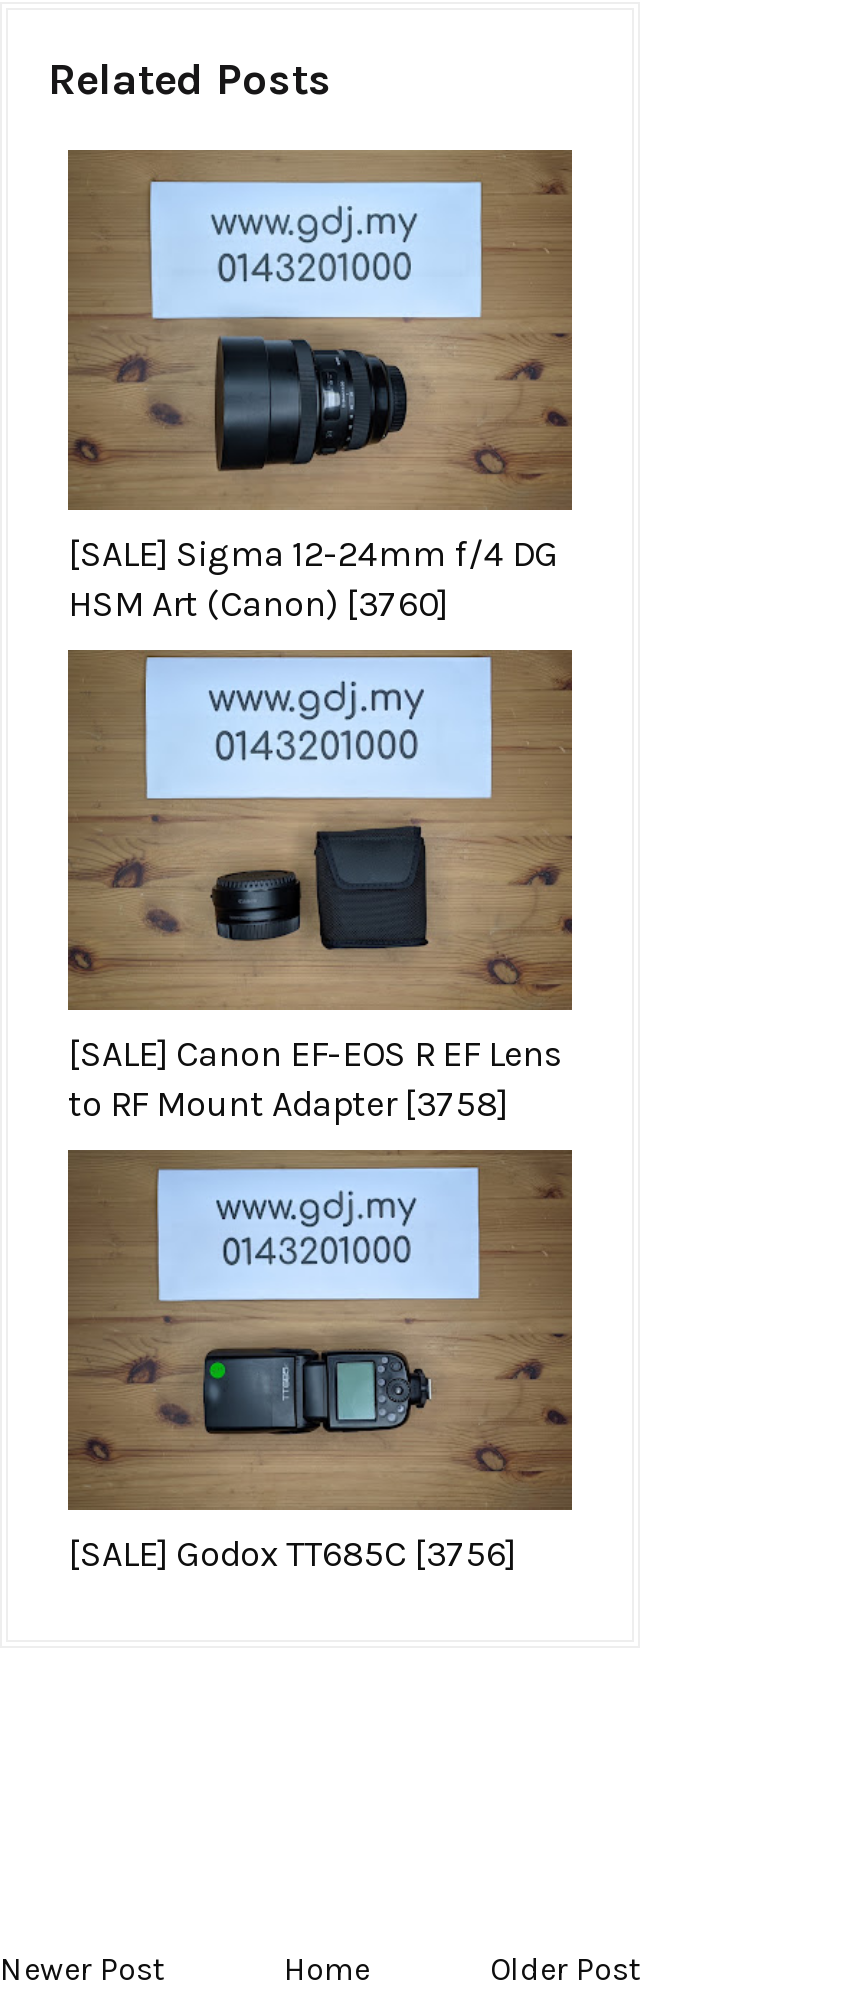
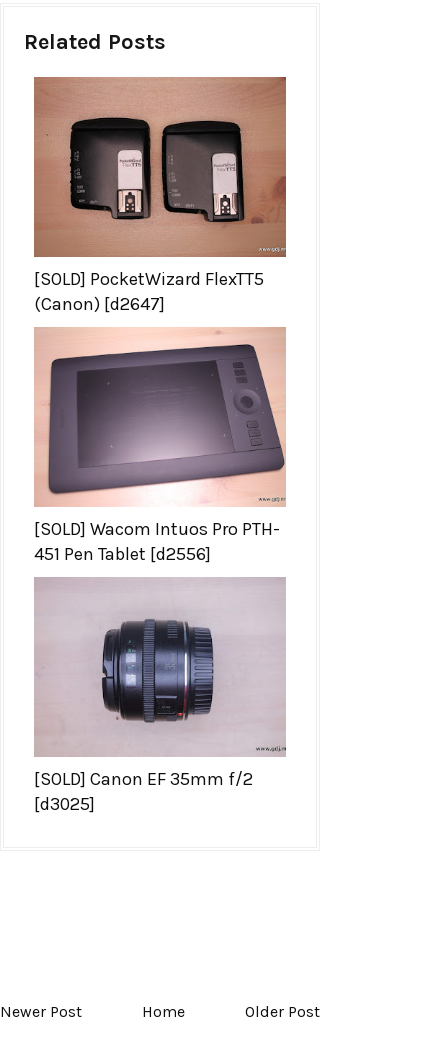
[68,152,570,625] [image] | [SALE] Sigma 12-24mm f/4 DG | HSM Art (Canon) [3760] -> [34,77,286,315] [image] | [SOLD] PocketWizard FlexTT5 | (Canon) [d2647]
[66,648,574,1125] [image] | [SALE] Canon EF-EOS R EF Lens | to RF Mount Adapter [3758] -> [34,328,285,565] [image] | [SOLD] Wacom Intuos Pro PTH- | 451 Pen Tablet [d2556]
[68,1150,572,1575] [image] | [SALE] Godox TT685C [3756] -> [34,578,286,815] [image] | [SOLD] Canon EF 35mm f/2 | [d3025]

